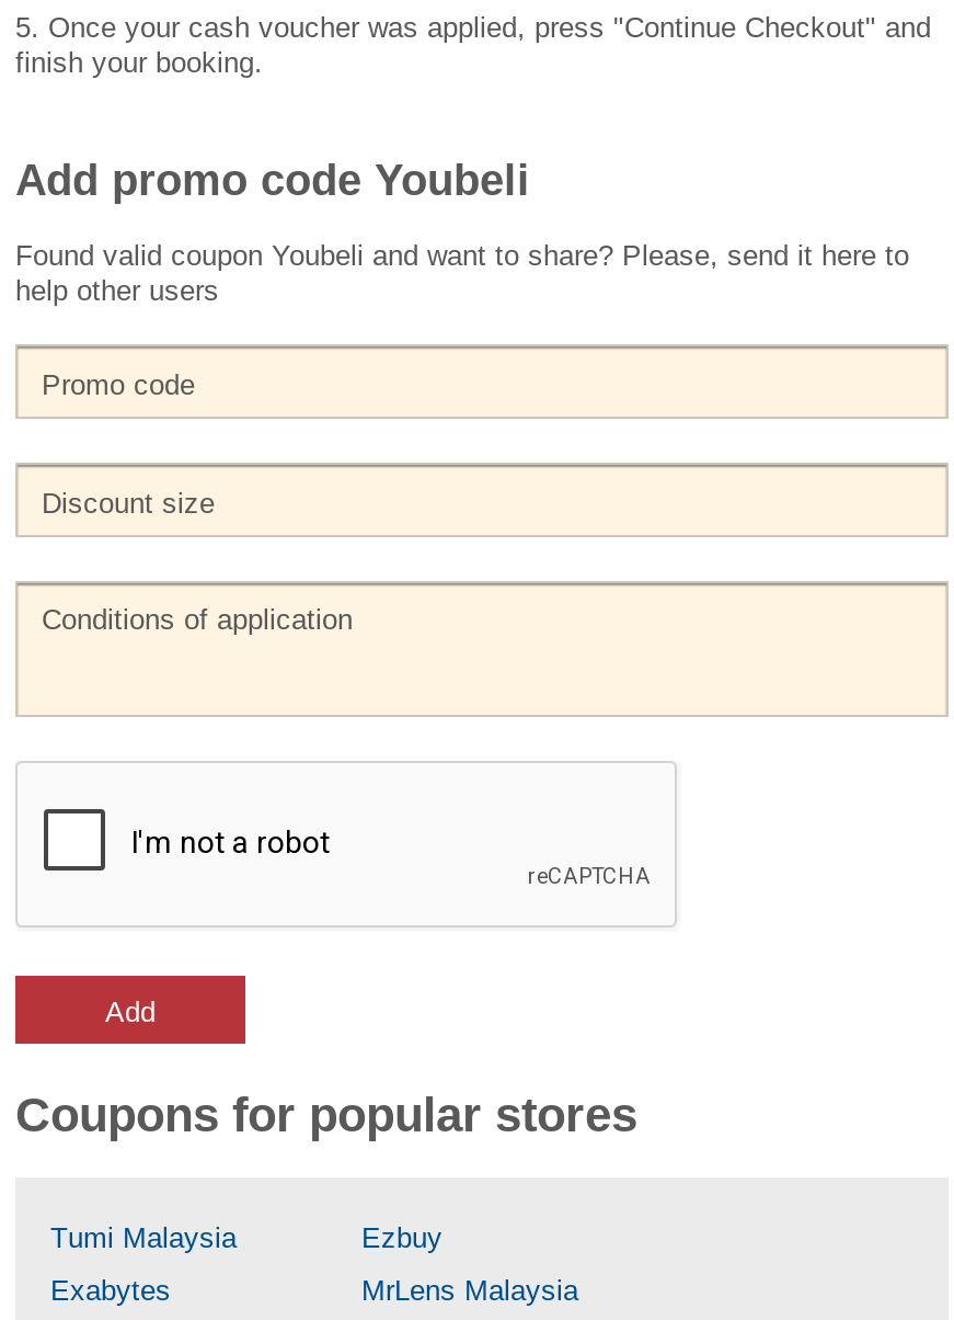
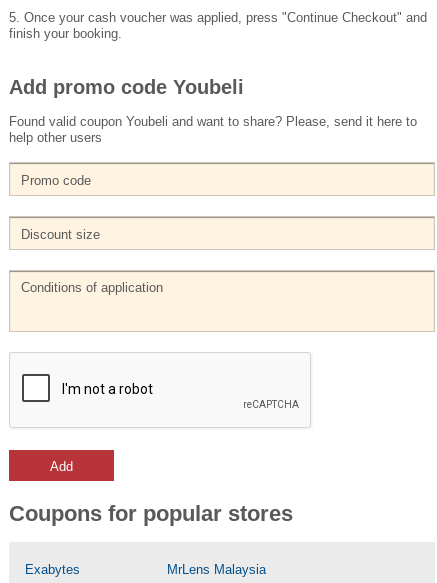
[50,1221,442,1254] Tumi Malaysia | Ezbuy -> none

